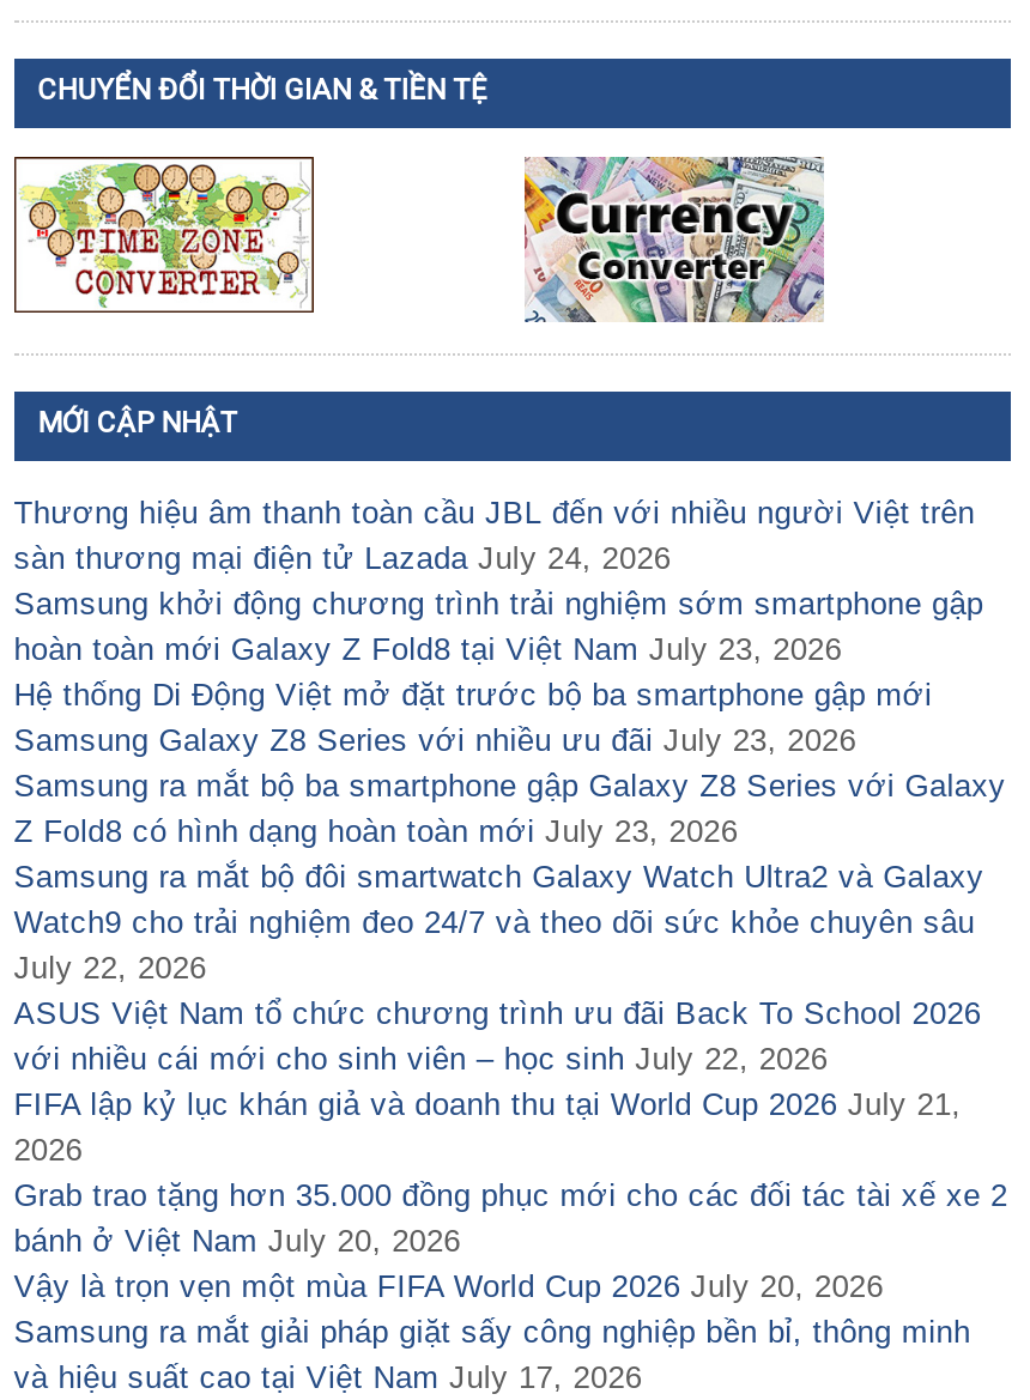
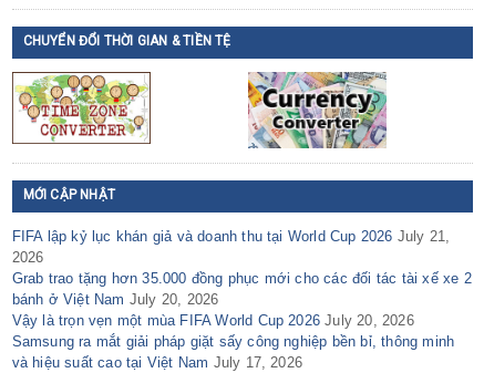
[14,494,1006,1076] Thương hiệu âm thanh toàn cầu JBL đến với nhiều người Việt trên | sàn thương mại điện tử Lazada July 24, 2026 | Samsung khởi động chương trình trải nghiệm sớm smartphone gập | hoàn toàn mới Galaxy Z Fold8 tại Việt Nam July 23, 2026 | Hệ thống Di Động Việt mở đặt trước bộ ba smartphone gập mới | Samsung Galaxy Z8 Series với nhiều ưu đãi July 23, 2026 | Samsung ra mắt bộ ba smartphone gập Galaxy Z8 Series với Galaxy | Z Fold8 có hình dạng hoàn toàn mới July 23, 2026 | Samsung ra mắt bộ đôi smartwatch Galaxy Watch Ultra2 và Galaxy | Watch9 cho trải nghiệm đeo 24/7 và theo dõi sức khỏe chuyên sâu | July 22, 2026 | ASUS Việt Nam tổ chức chương trình ưu đãi Back To School 2026 | với nhiều cái mới cho sinh viên – học sinh July 22, 2026 -> none

